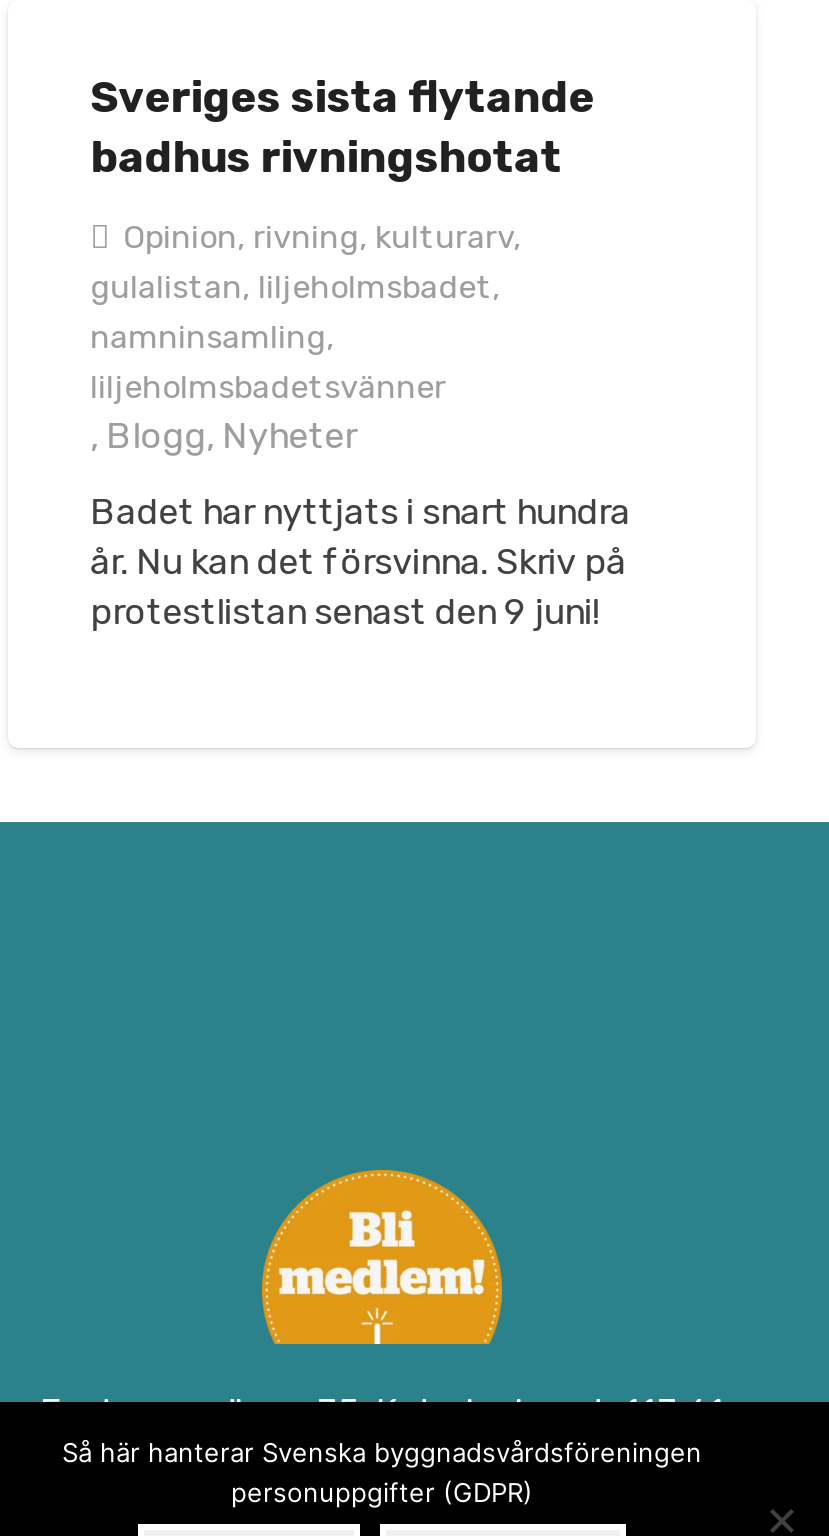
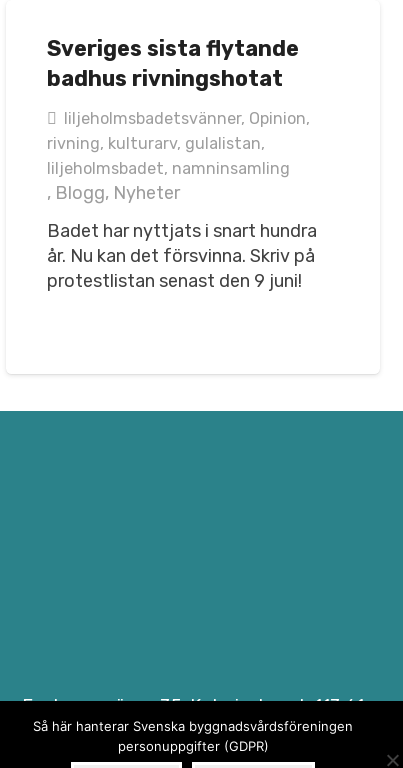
[90,219,521,407] Opinion, rivning, kulturarv, | gulalistan, liljeholmsbadet, | namninsamling, | liljeholmsbadetsvänner -> [47,109,310,178] liljeholmsbadetsvänner, Opinion, | rivning, kulturarv, gulalistan, | liljeholmsbadet, namninsamling
moved [90,415,630,634] -> [47,182,317,292]: , Blogg, Nyheter | Badet har nyttjats i snart hundra | år. Nu kan det försvinna. Skriv på | protestlistan senast den 9 juni!
[260,1168,504,1346] [image] -> none

